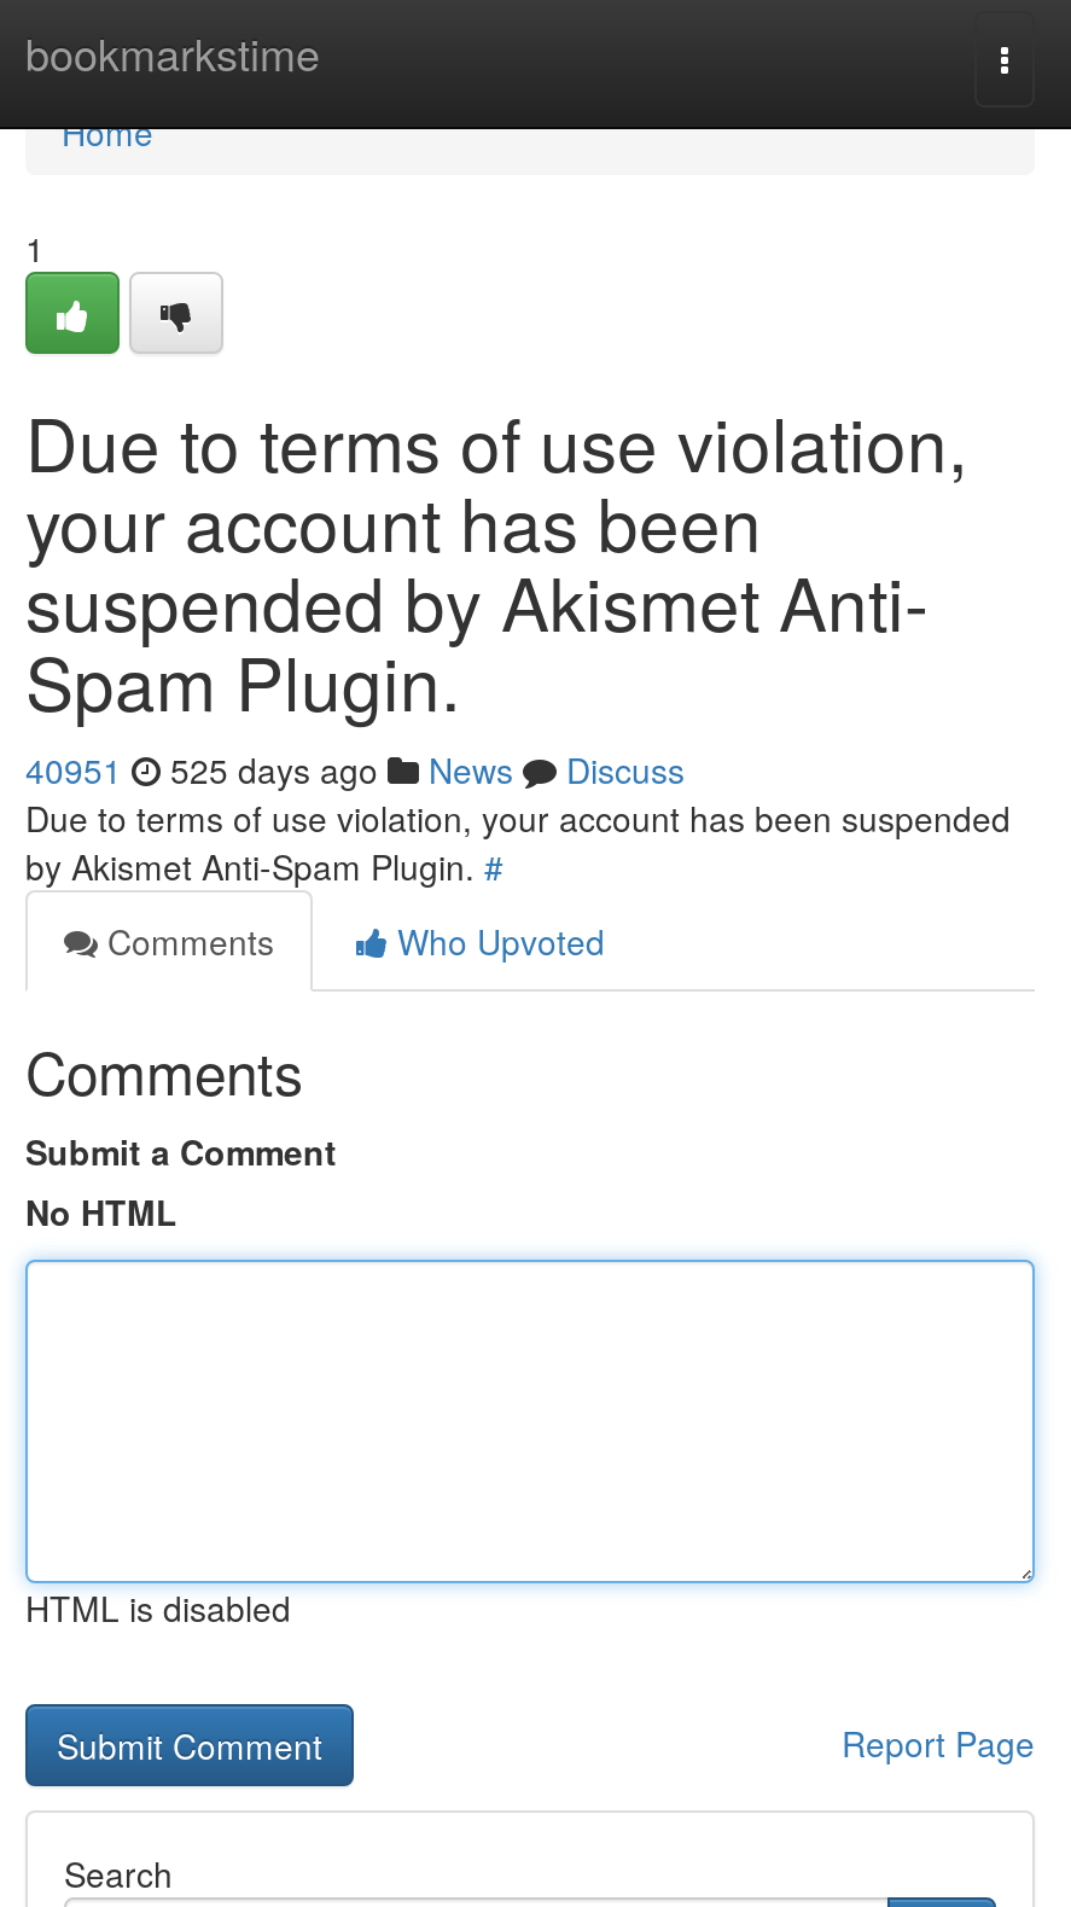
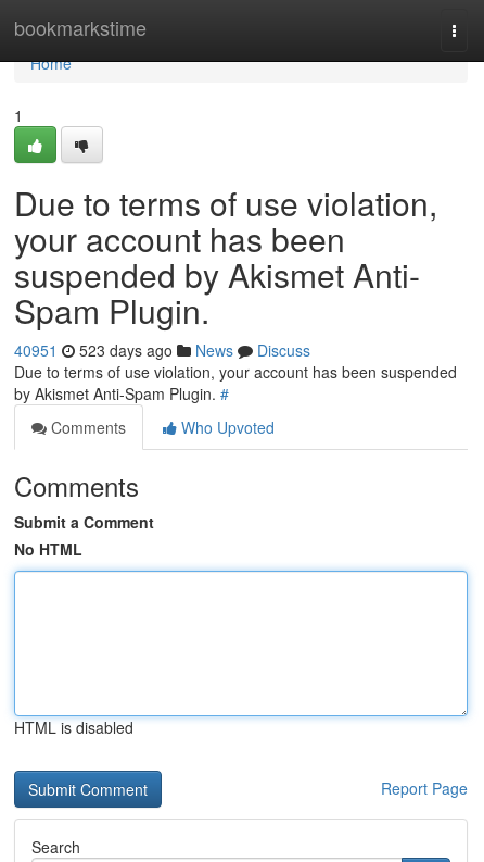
[25,745,685,793] 40951 525 days ago News Discuss -> [14,339,310,361] 40951 523 days ago News Discuss

